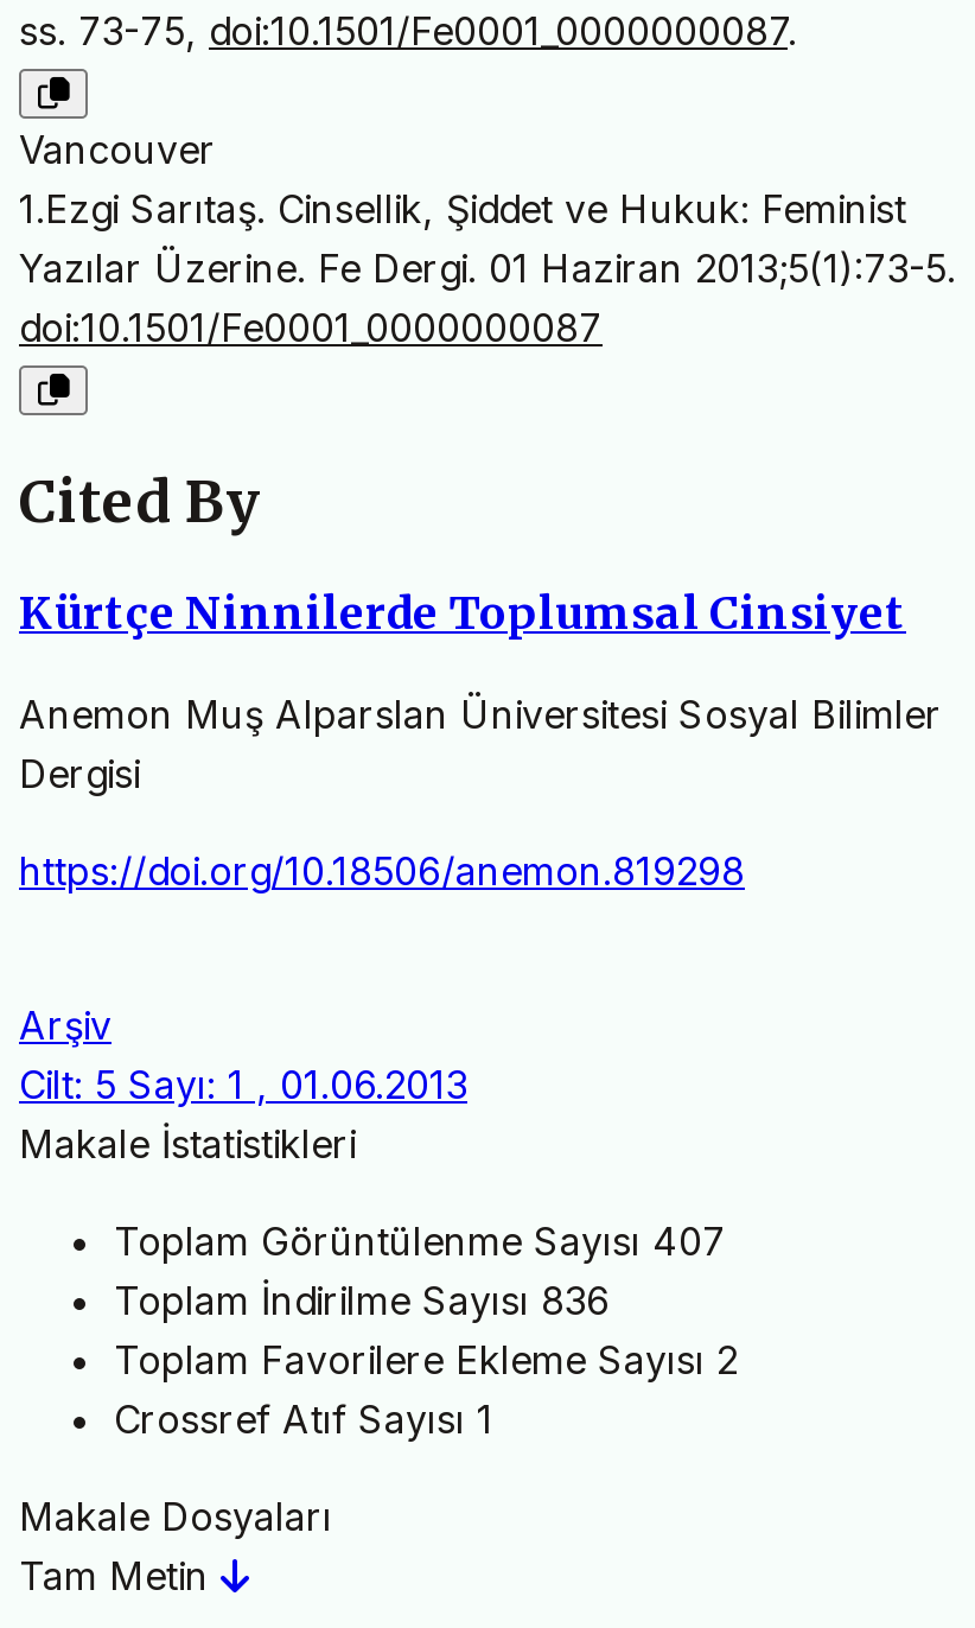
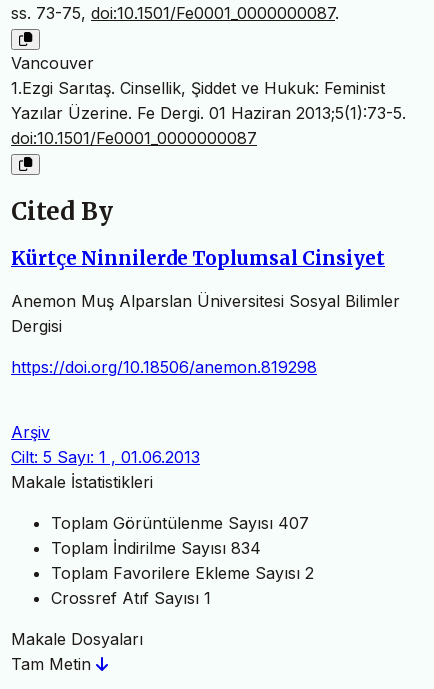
[114,1277,610,1325] Toplam İndirilme Sayısı 836 -> [51,538,261,558] Toplam İndirilme Sayısı 834

